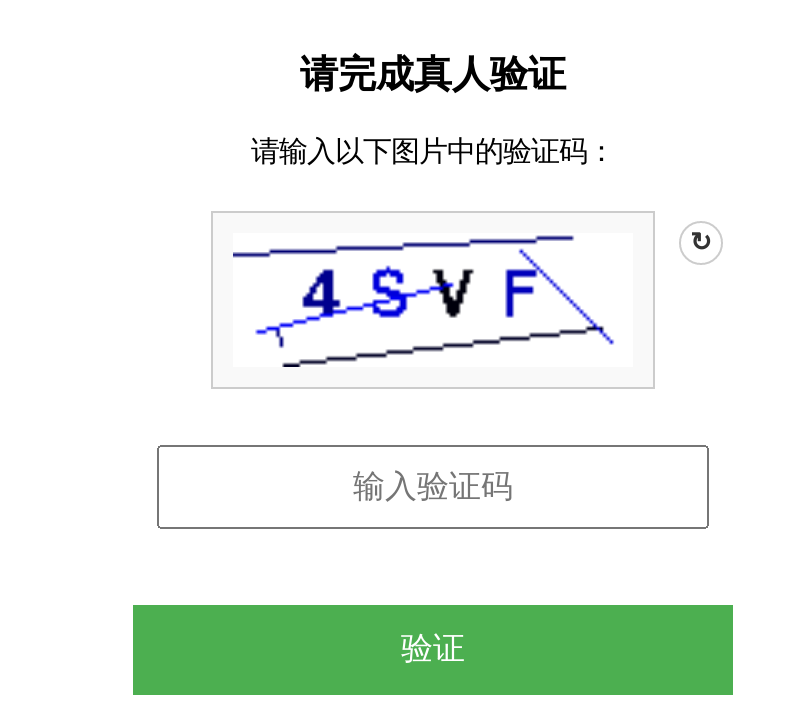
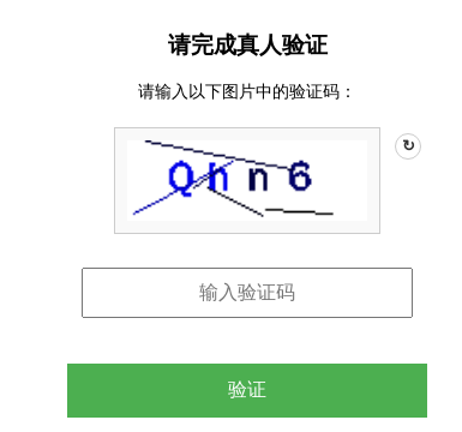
[231,233,615,369] [image] -> [127,139,355,221] [image]

